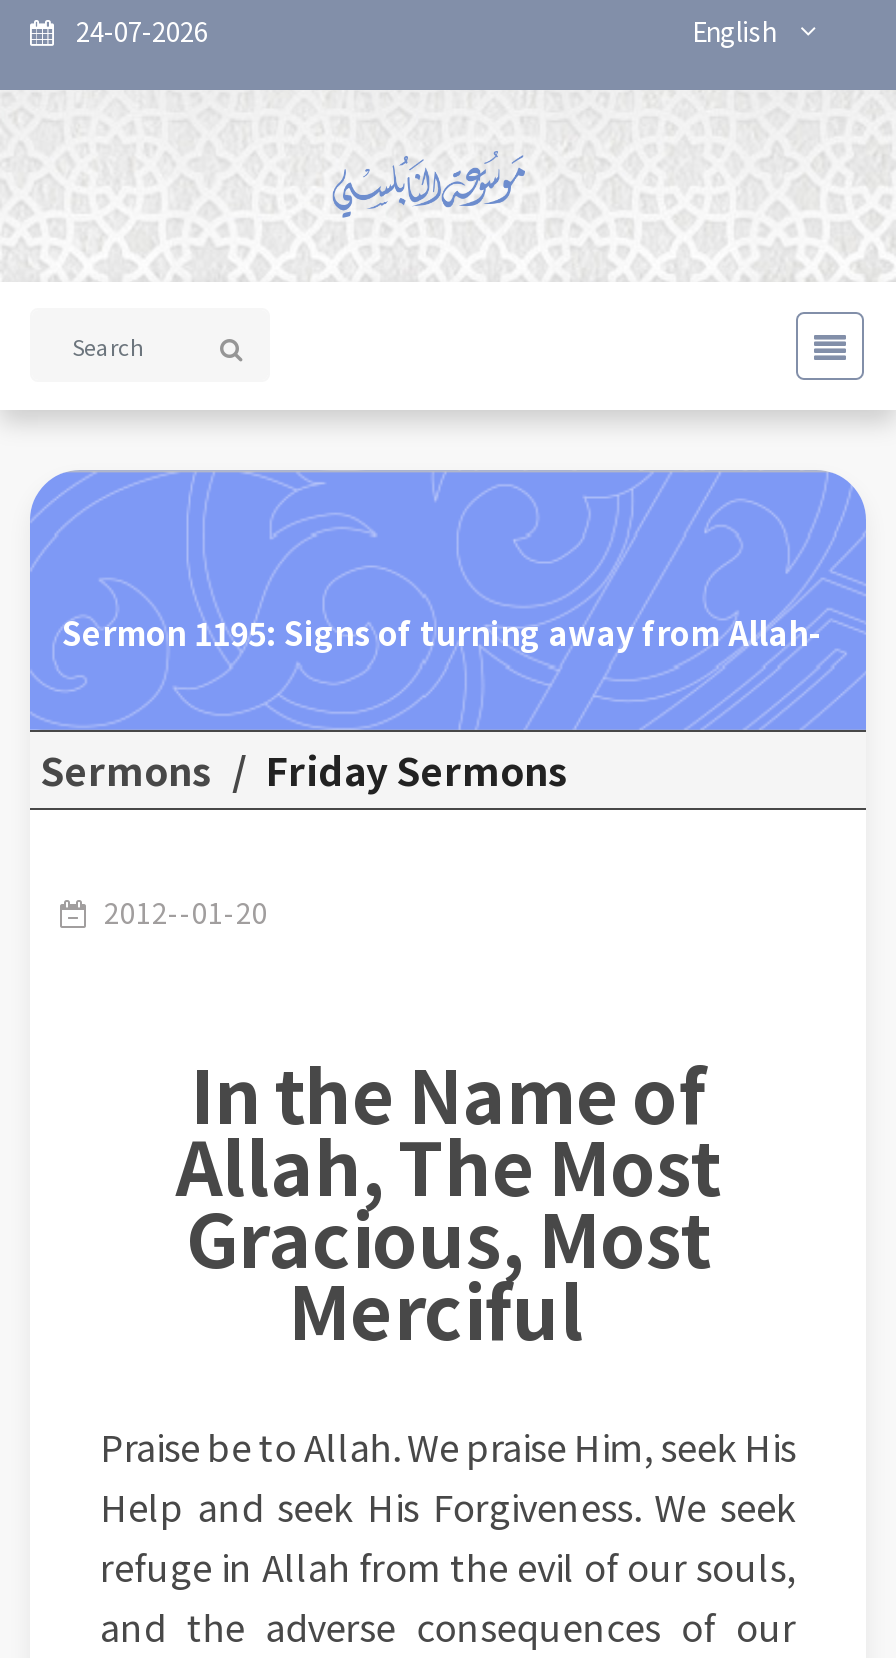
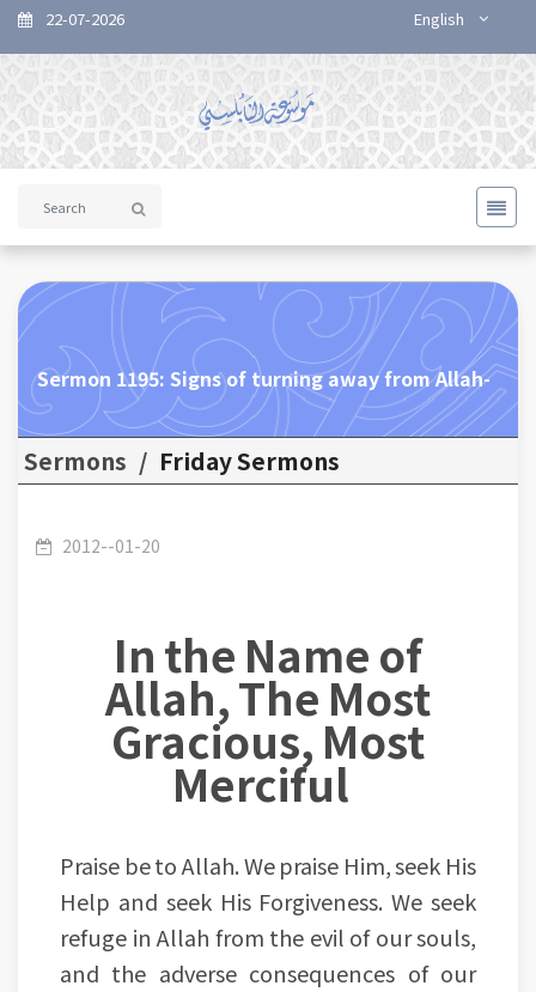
[70,12,208,50] 24-07-2026 -> [42,7,124,30] 22-07-2026

